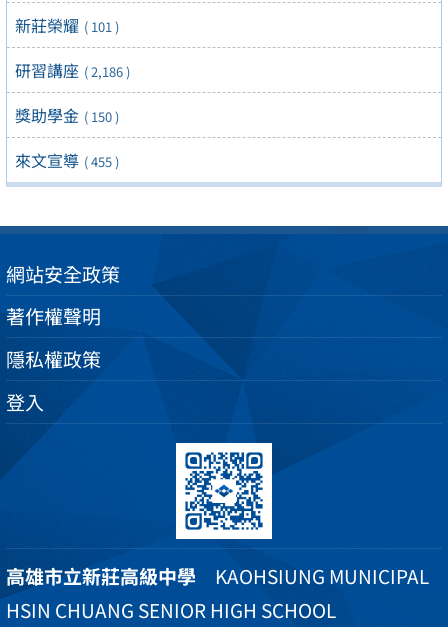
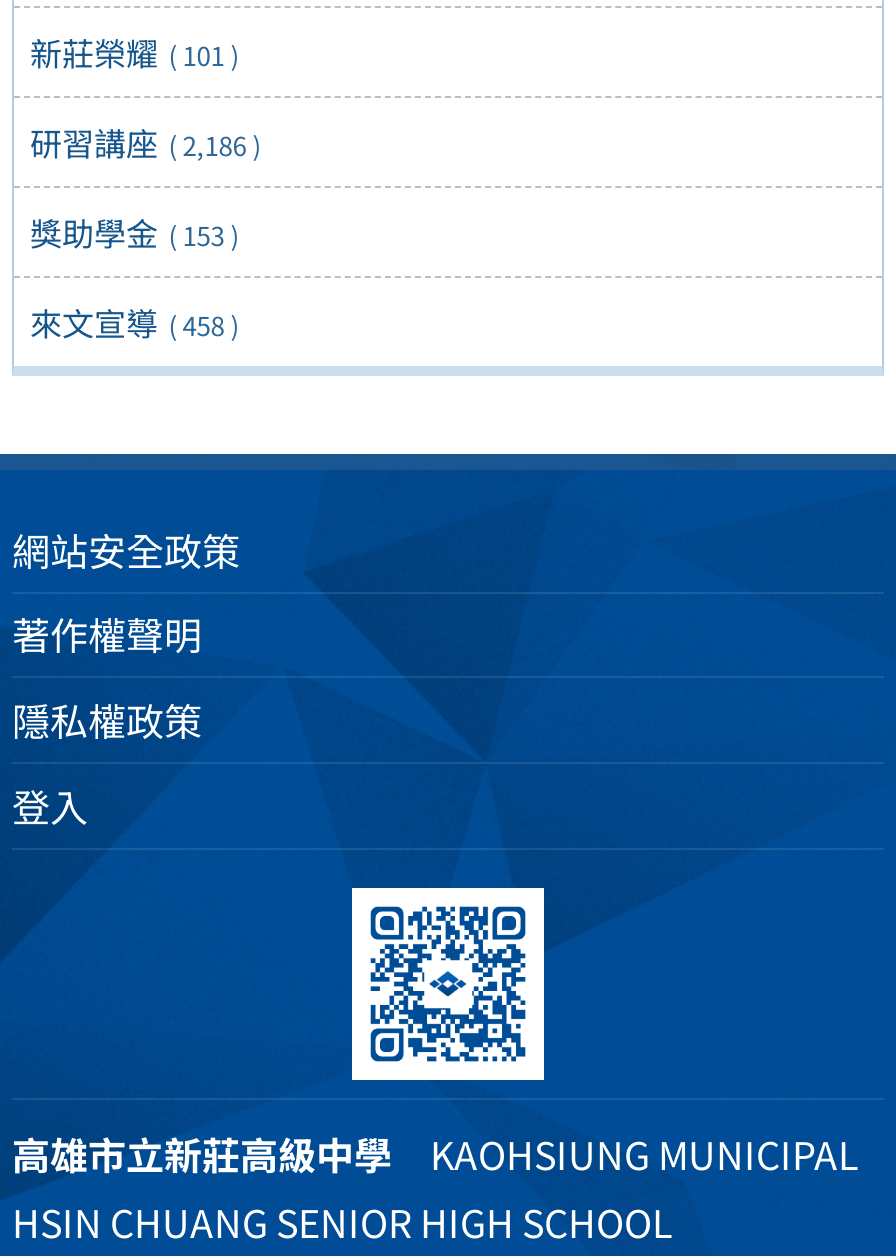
[15,103,119,127] 獎助學金 ( 150 ) -> [30,209,239,257] 獎助學金 ( 153 )
[15,148,119,172] 來文宣導 ( 455 ) -> [30,299,239,347] 來文宣導 ( 458 )

